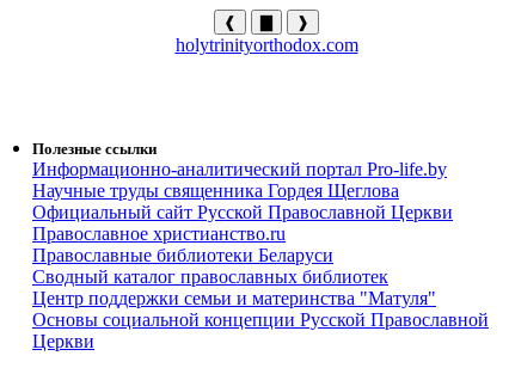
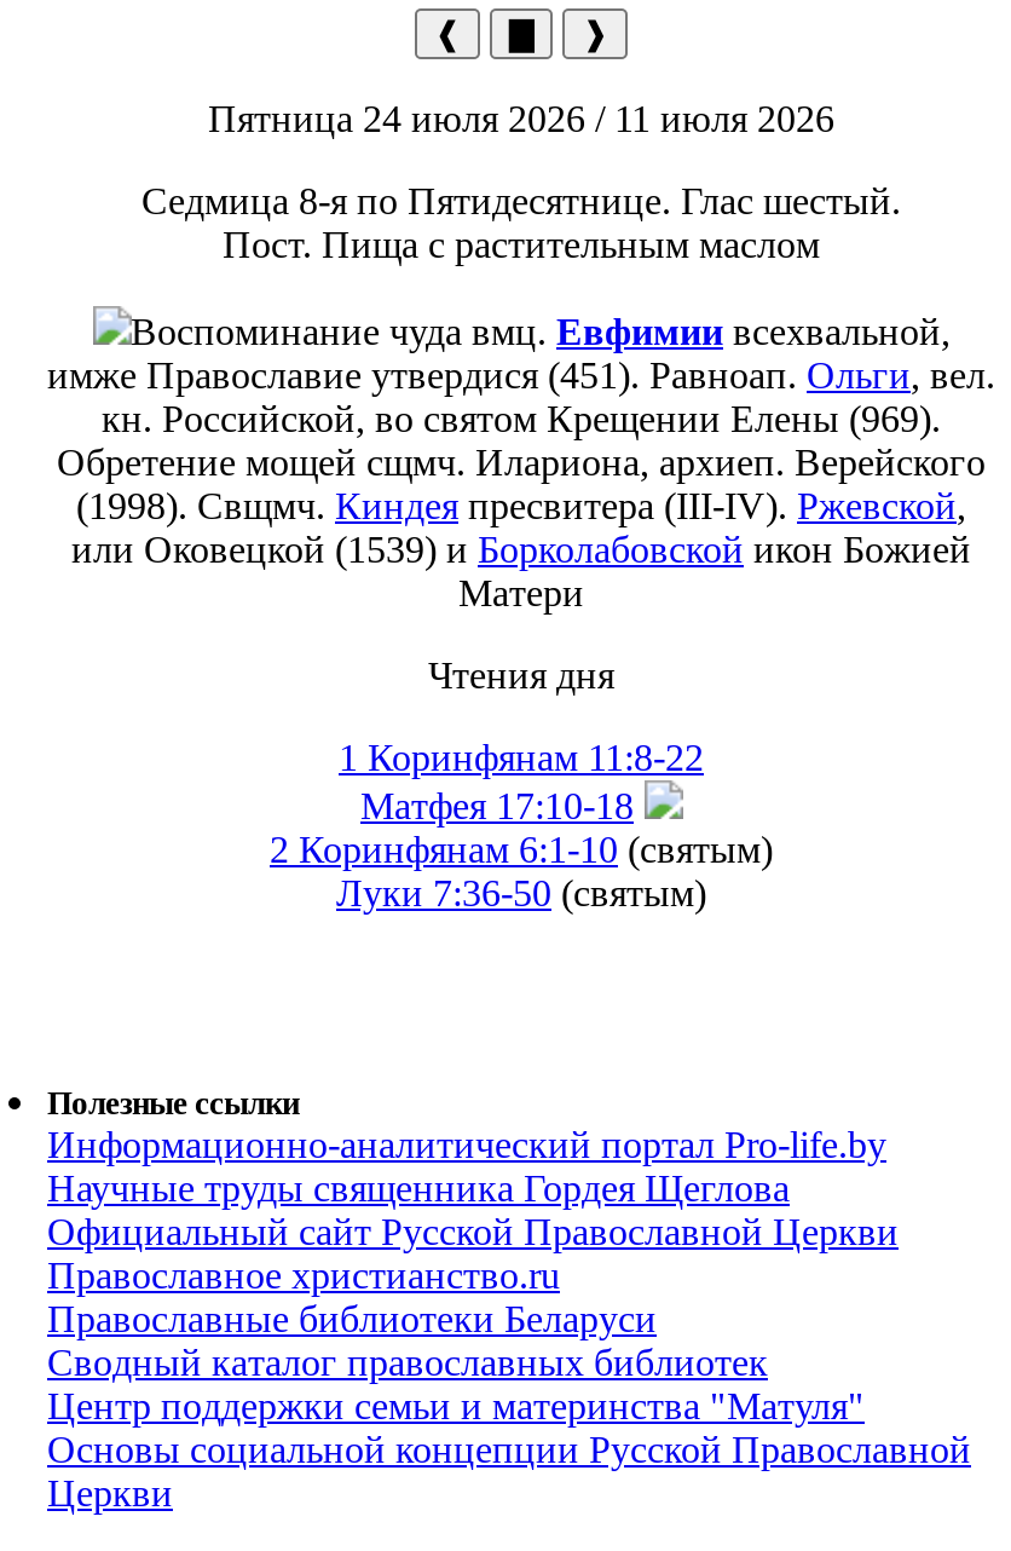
[175,35,358,55] holytrinityorthodox.com -> [47,98,995,914] Пятница 24 июля 2026 / 11 июля 2026 | Седмица 8-я по Пятидесятнице. Глас шестый. | Пост. Пища с растительным маслом | Воспоминание чуда вмц. Евфимии всехвальной, | имже Православие утвердися (451). Равноап. Ольги, вел. | кн. Российской, во святом Крещении Елены (969). | Обретение мощей сщмч. Илариона, архиеп. Верейского | (1998). Свщмч. Киндея пресвитера (III-IV). Ржевской, | или Оковецкой (1539) и Борколабовской икон Божией | Матери | Чтения дня | 1 Коринфянам 11:8-22 | Матфея 17:10-18 | 2 Коринфянам 6:1-10 (святым) | Луки 7:36-50 (святым)

